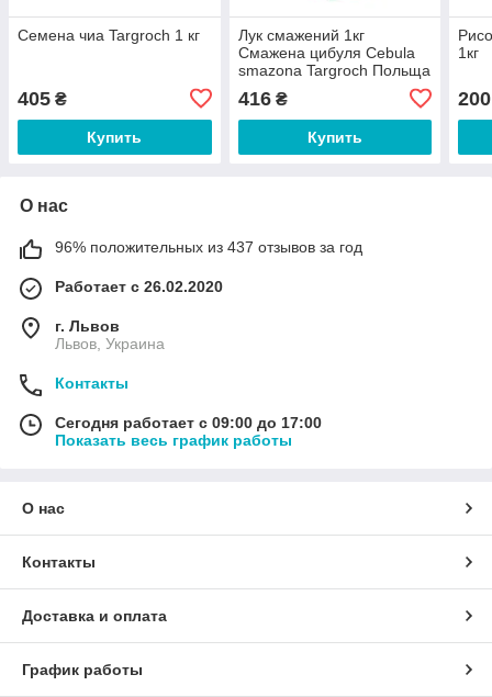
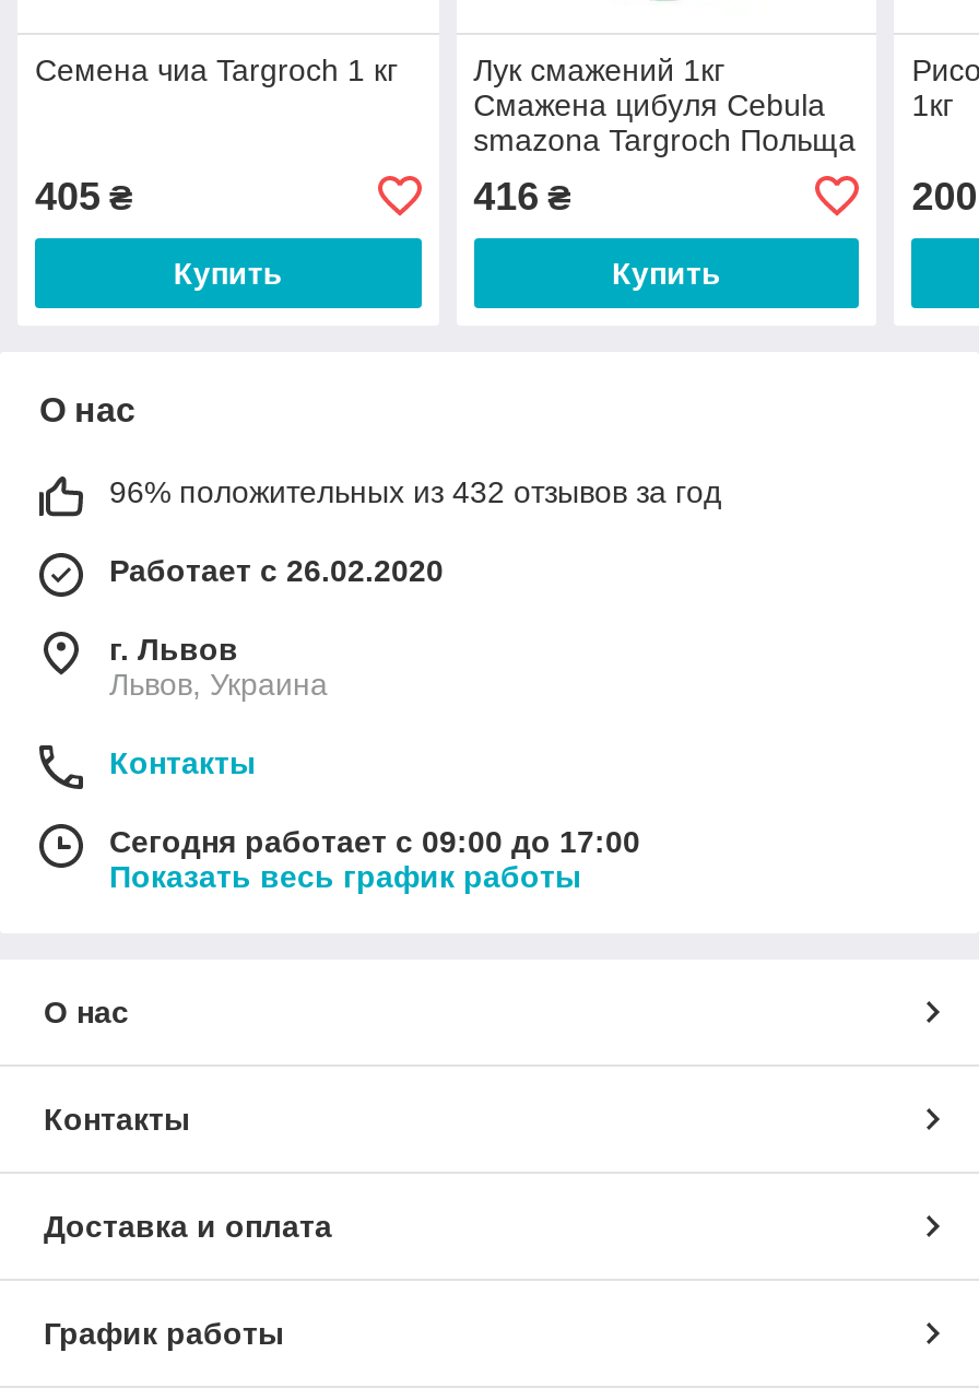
[55,238,362,256] 96% положительных из 437 отзывов за год -> [109,474,721,509] 96% положительных из 432 отзывов за год

